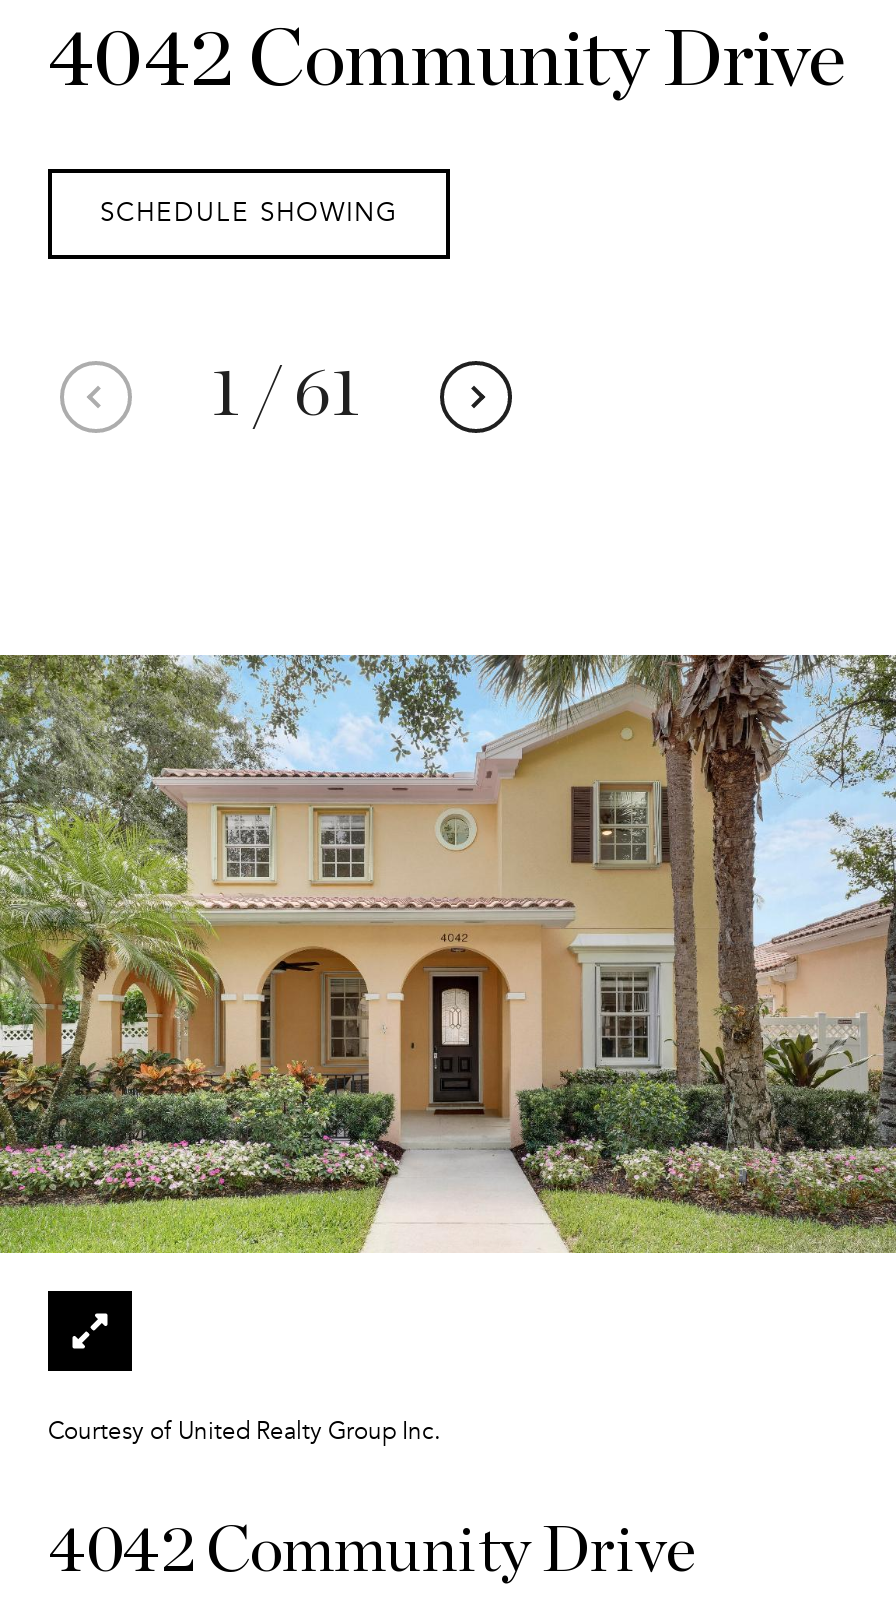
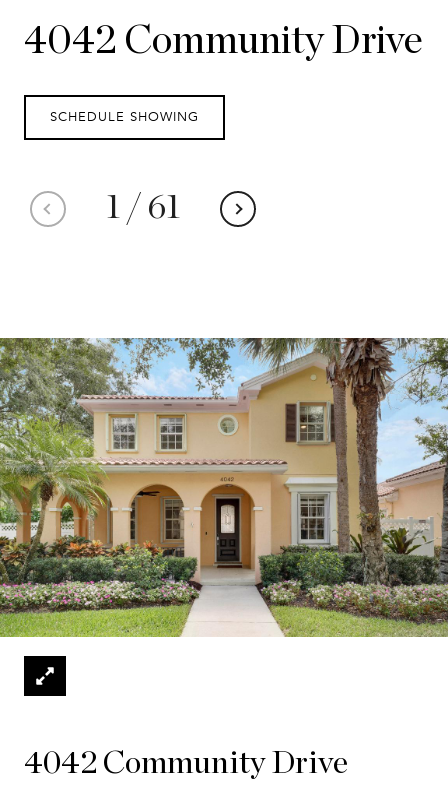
[48,1417,440,1445] Courtesy of United Realty Group Inc. -> none

